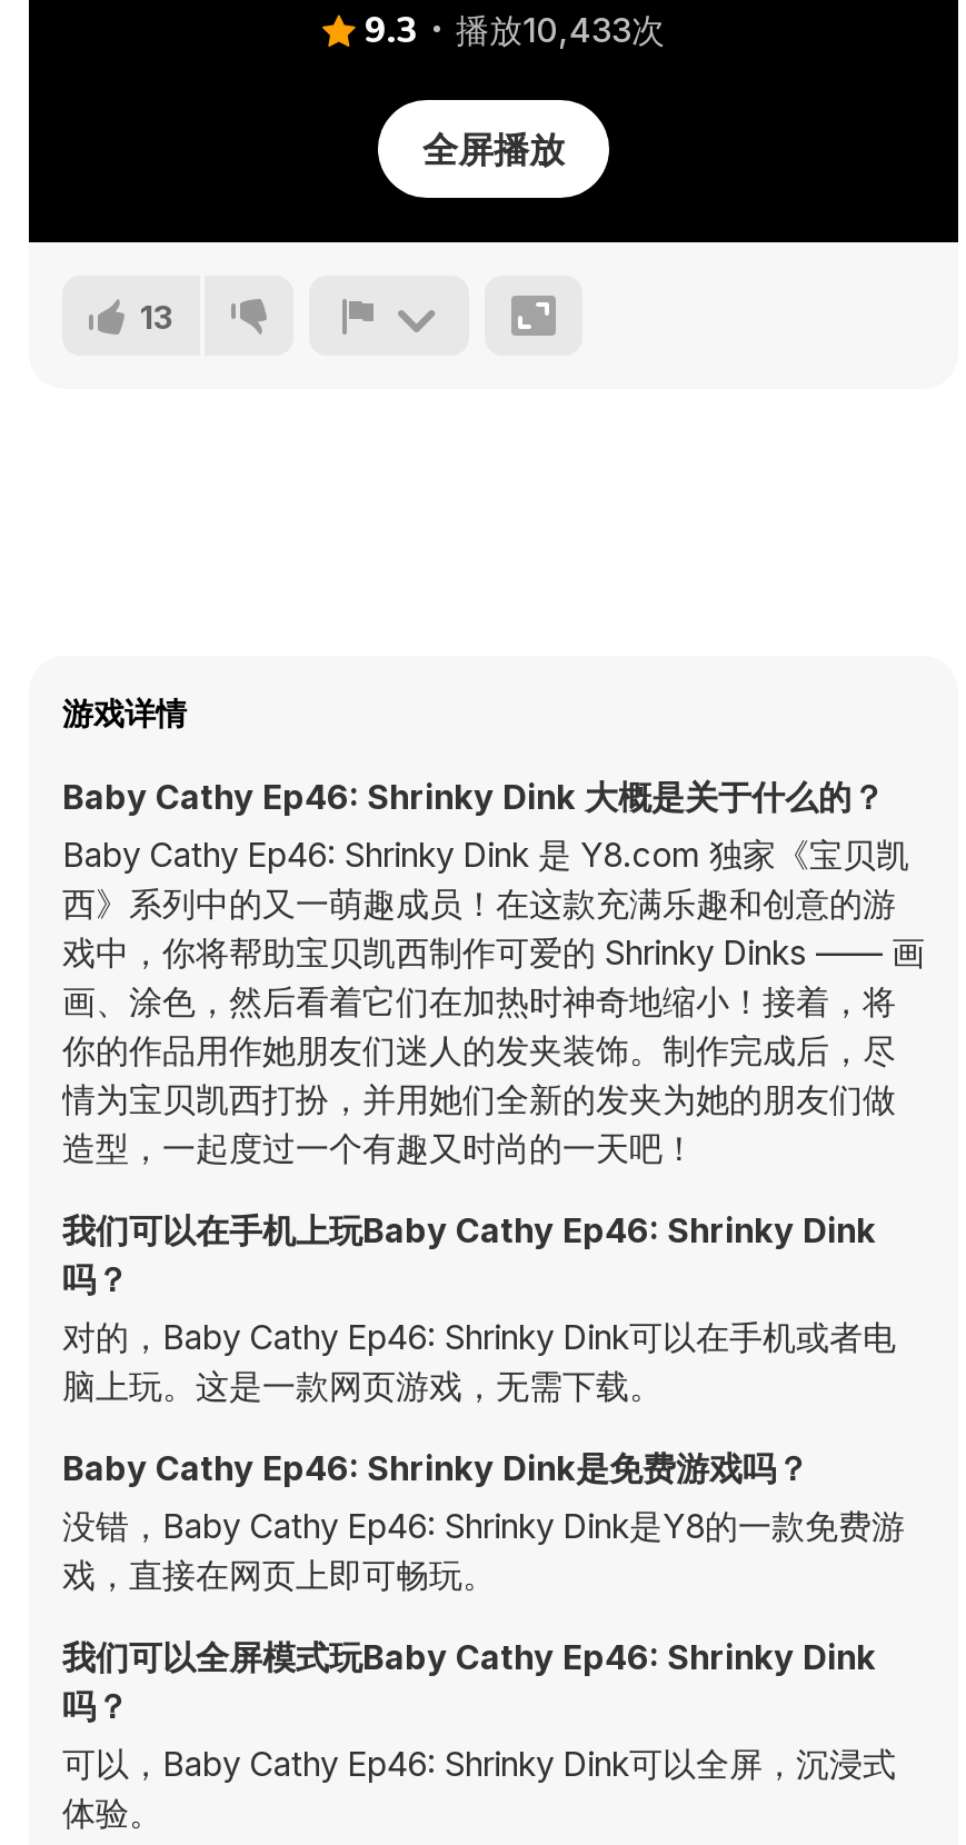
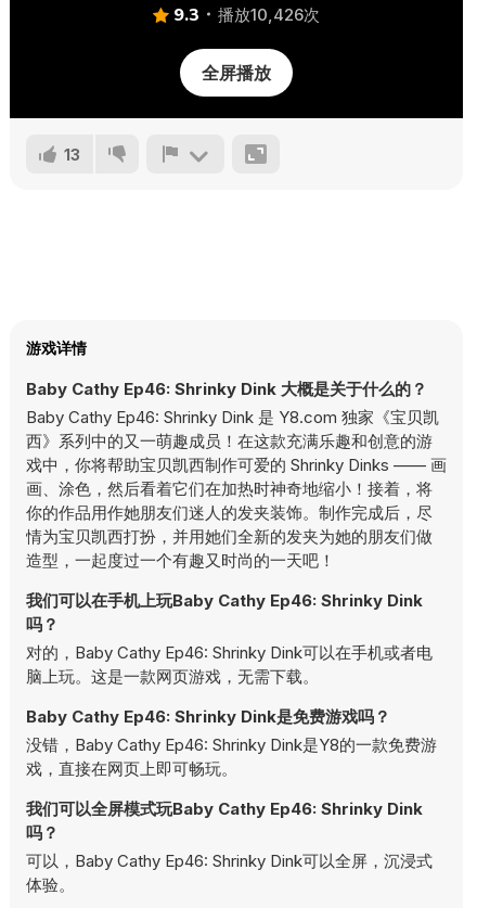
[365,7,665,56] 9.3 播放10,433次 -> [173,3,320,27] 9.3 播放10,426次

